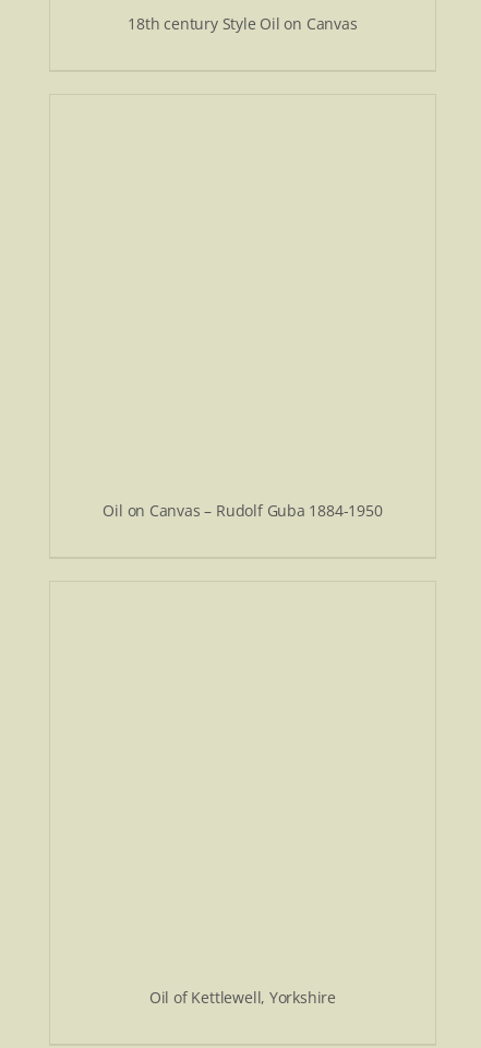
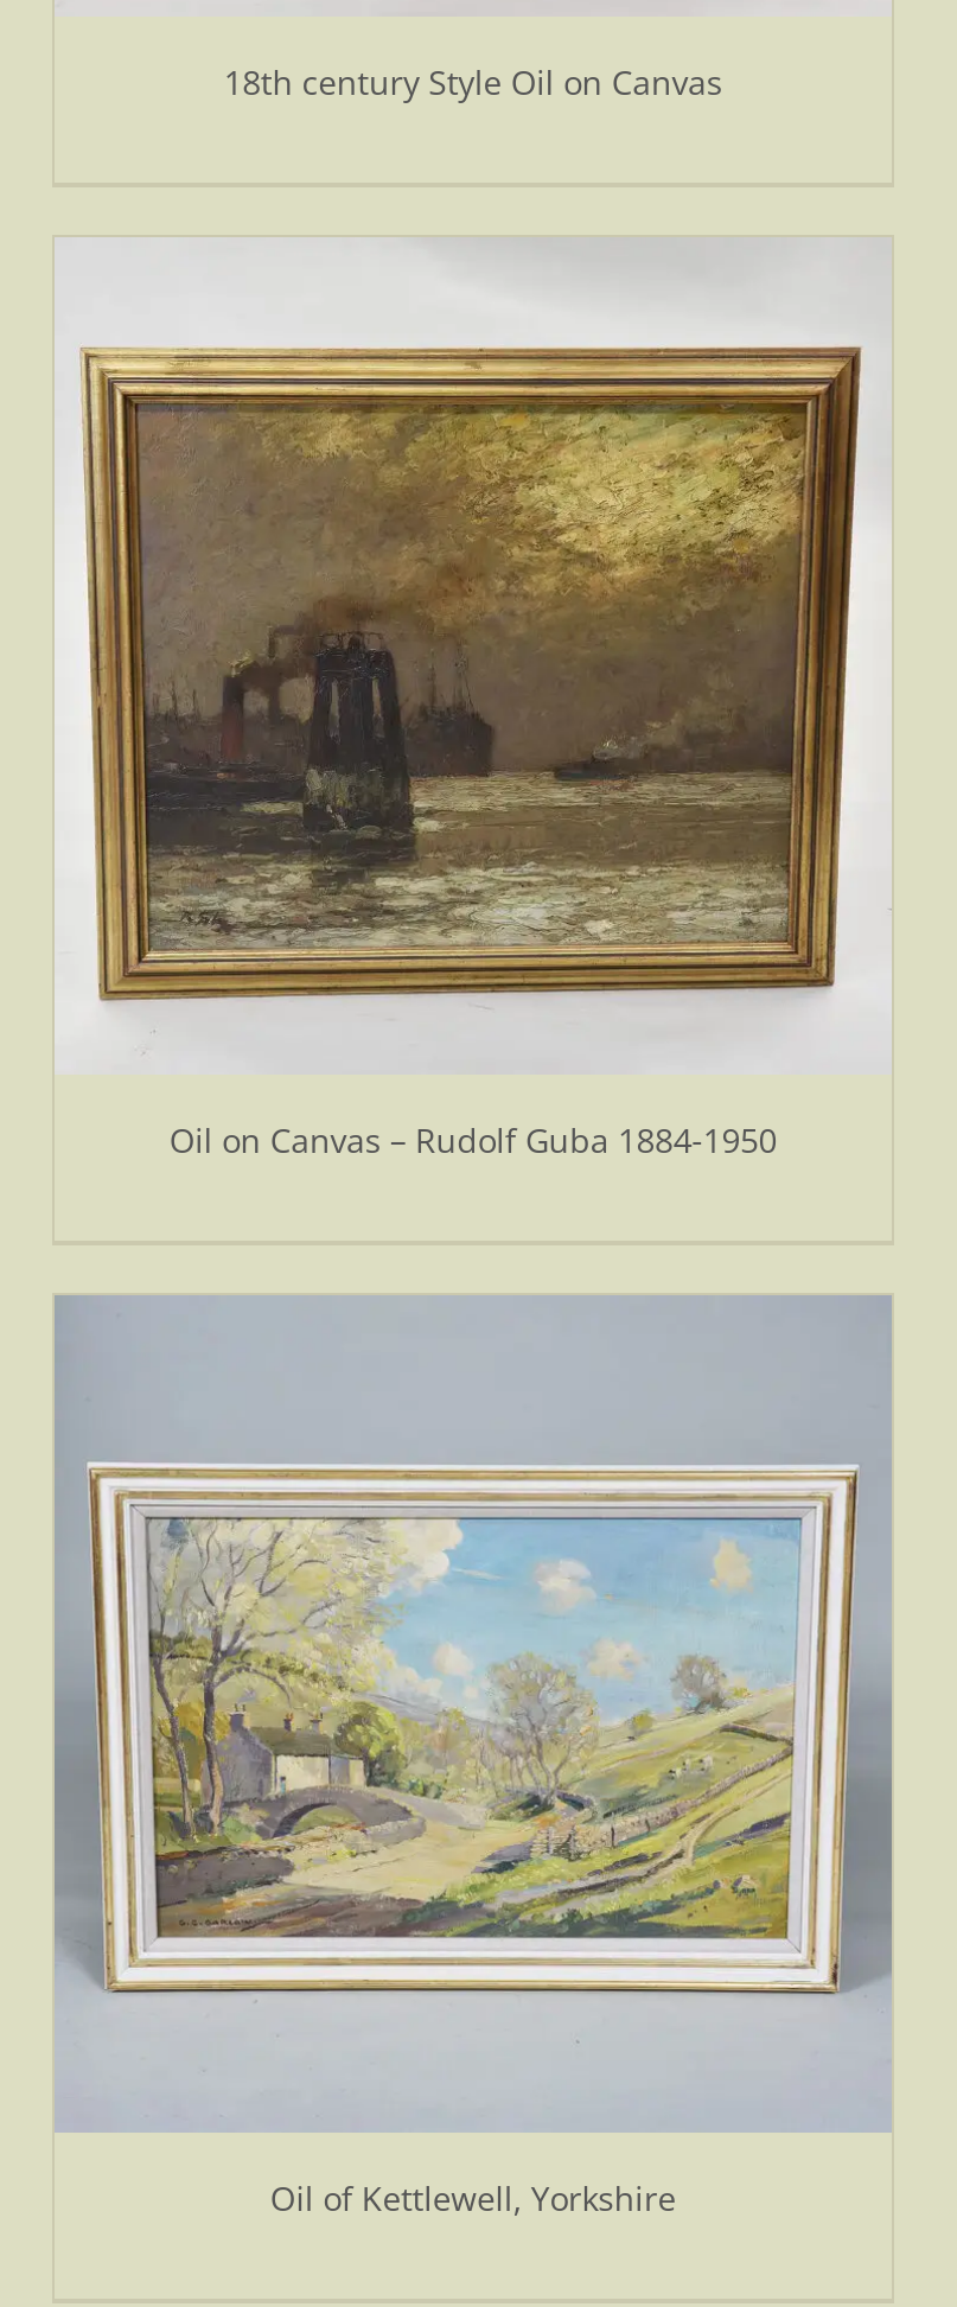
none -> [55,240,889,1072] [image]
none -> [52,1295,894,2133] [image]

